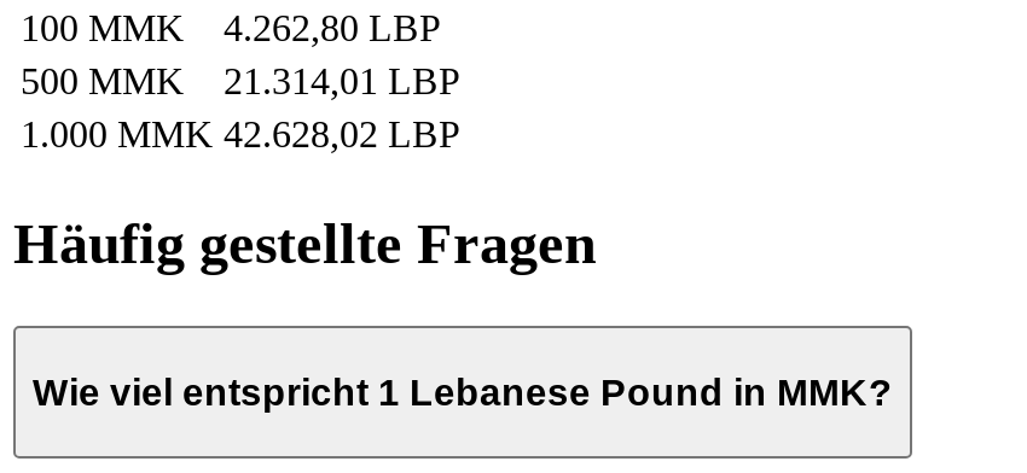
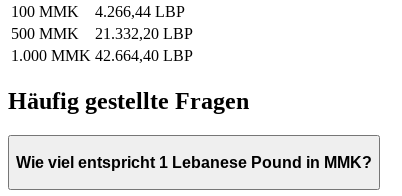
[21,8,441,49] 100 MMK 4.262,80 LBP -> [11,3,185,20] 100 MMK 4.266,44 LBP
[21,61,460,102] 500 MMK 21.314,01 LBP -> [11,25,193,42] 500 MMK 21.332,20 LBP
[21,114,460,155] 1.000 MMK 42.628,02 LBP -> [11,47,193,64] 1.000 MMK 42.664,40 LBP

